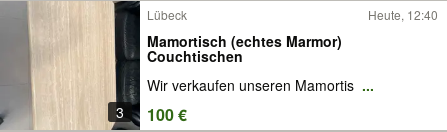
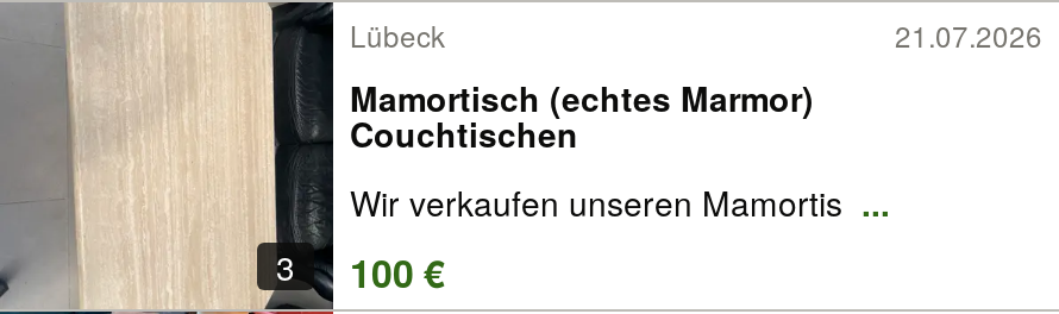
[368,6,438,23] Heute, 12:40 -> [895,14,1042,55] 21.07.2026

